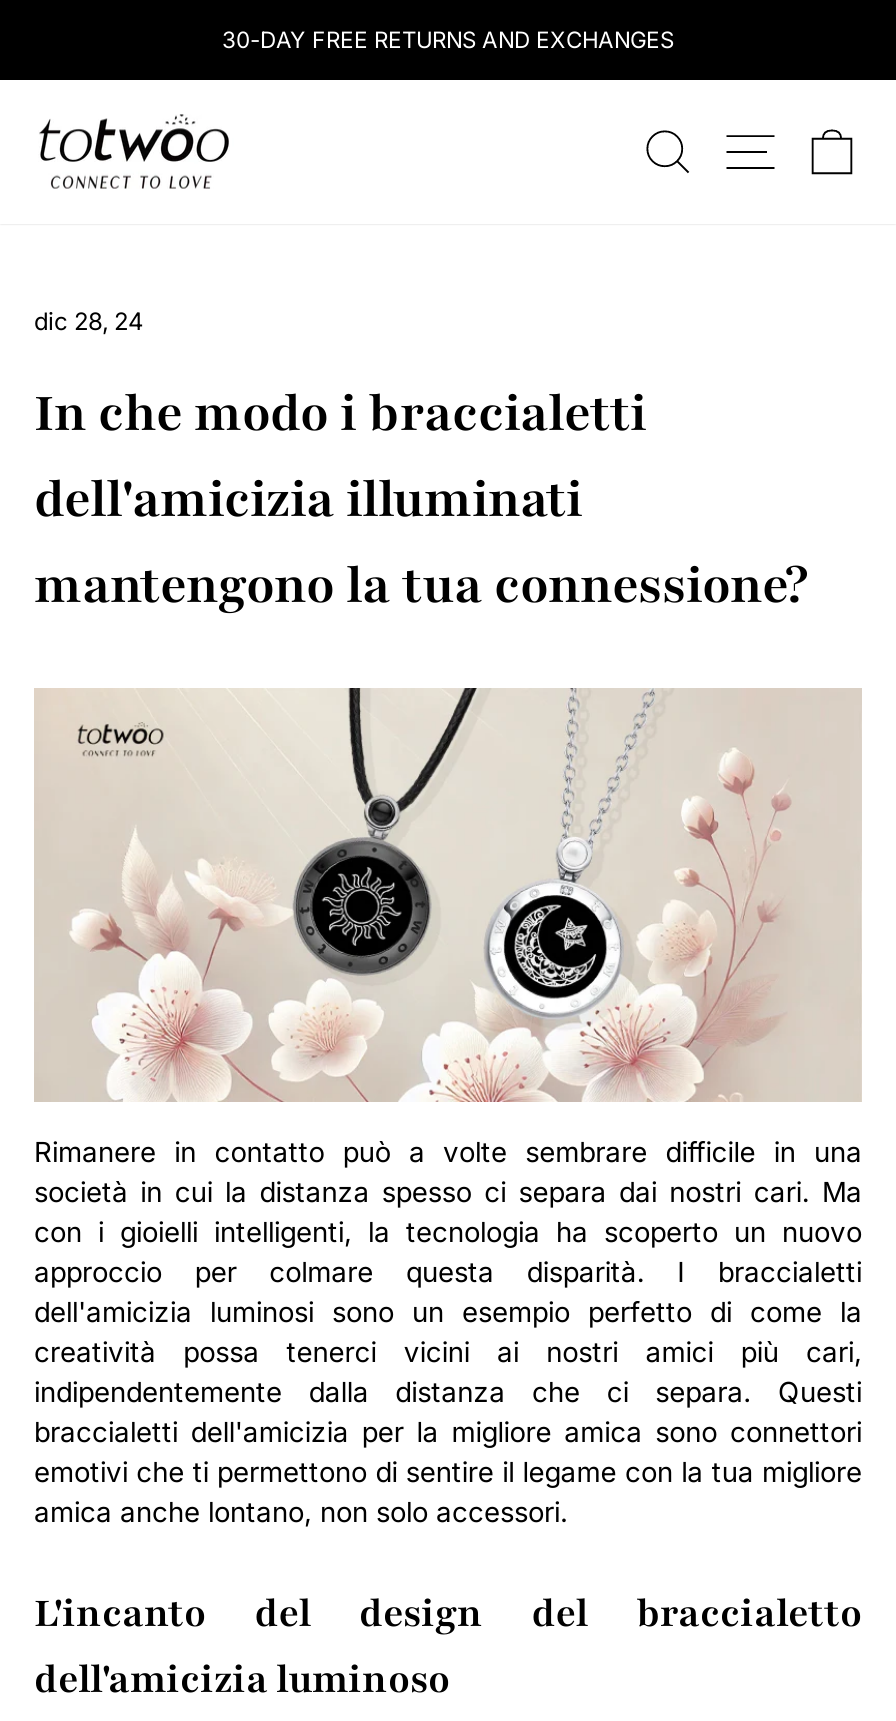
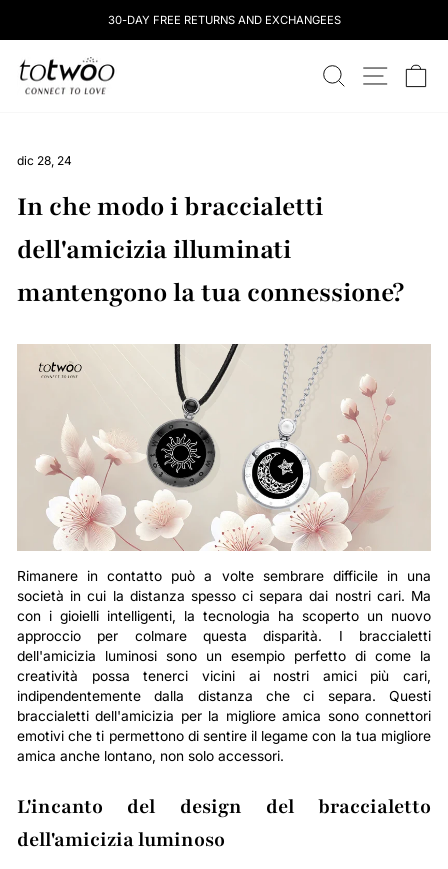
[222,26,674,54] 30-DAY FREE RETURNS AND EXCHANGES -> [107,13,340,27] 30-DAY FREE RETURNS AND EXCHANGEES

